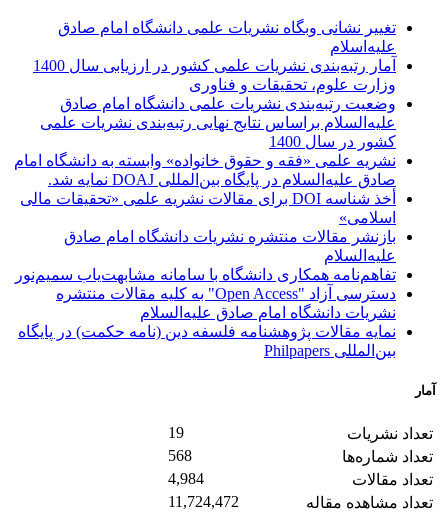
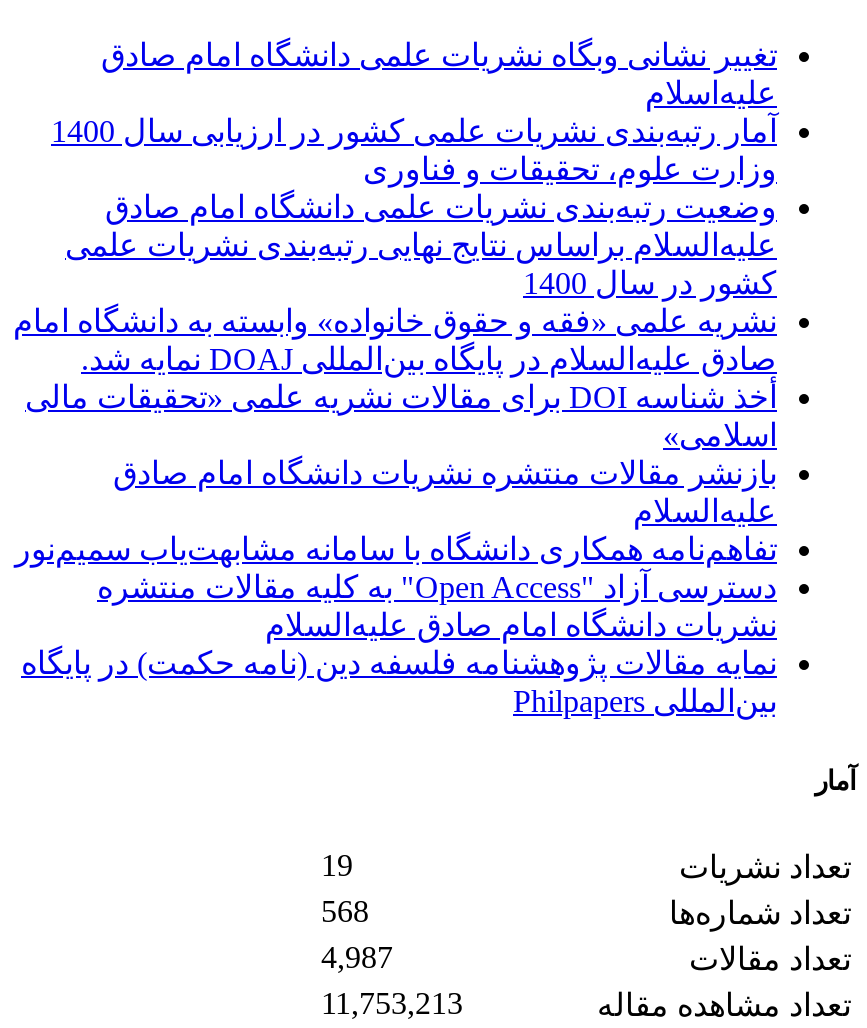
[168,470,204,487] 4,984 -> [321,939,393,973] 4,987
[168,493,239,510] 11,724,472 -> [321,985,463,1019] 11,753,213

